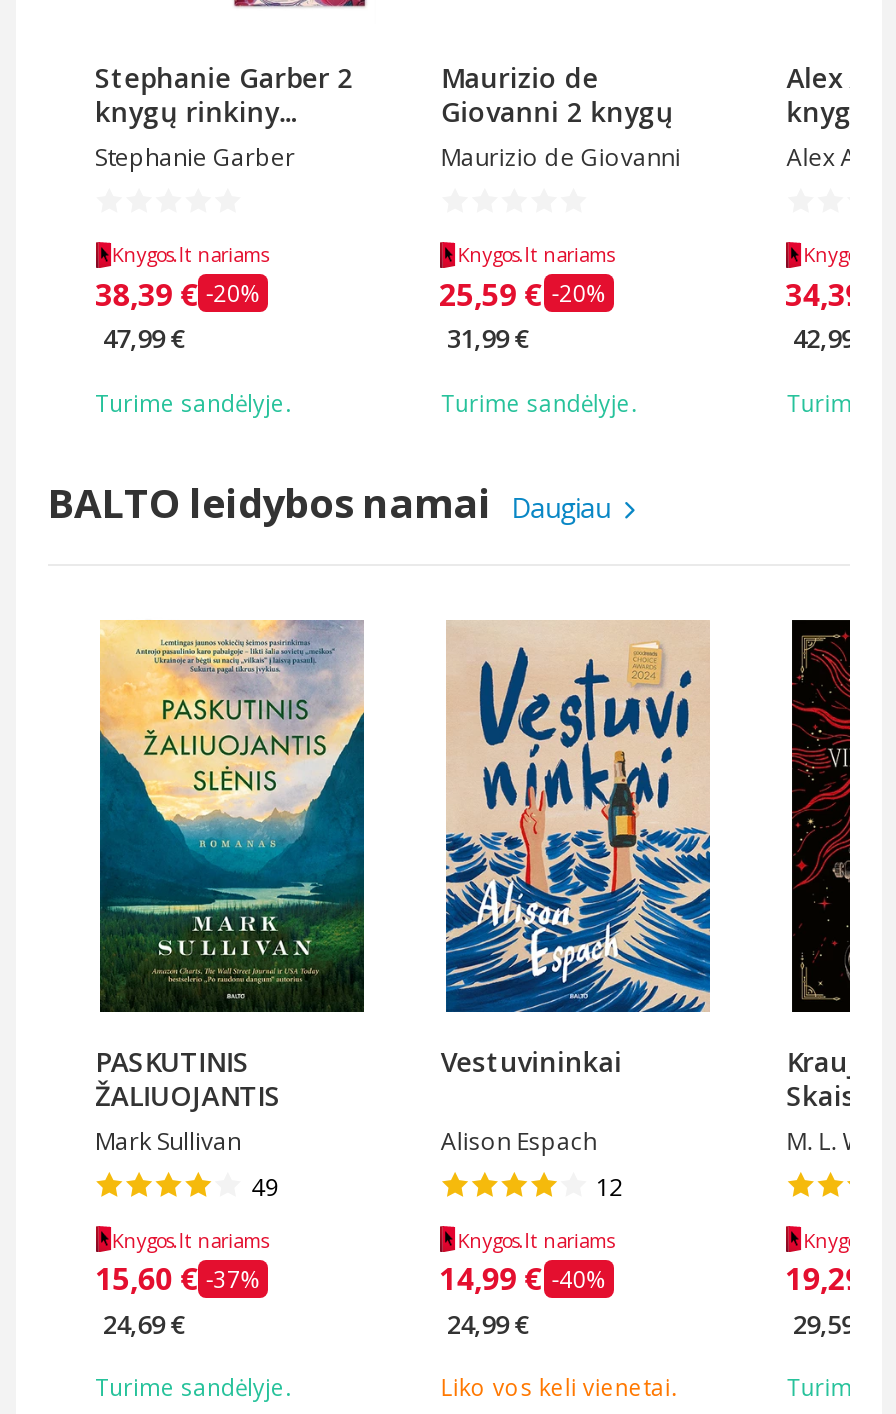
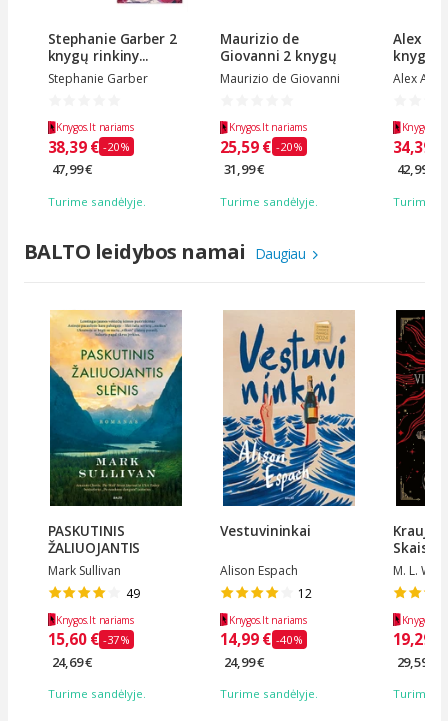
[441,1372,677,1402] Liko vos keli vienetai. -> [220,686,318,701] Turime sandėlyje.

